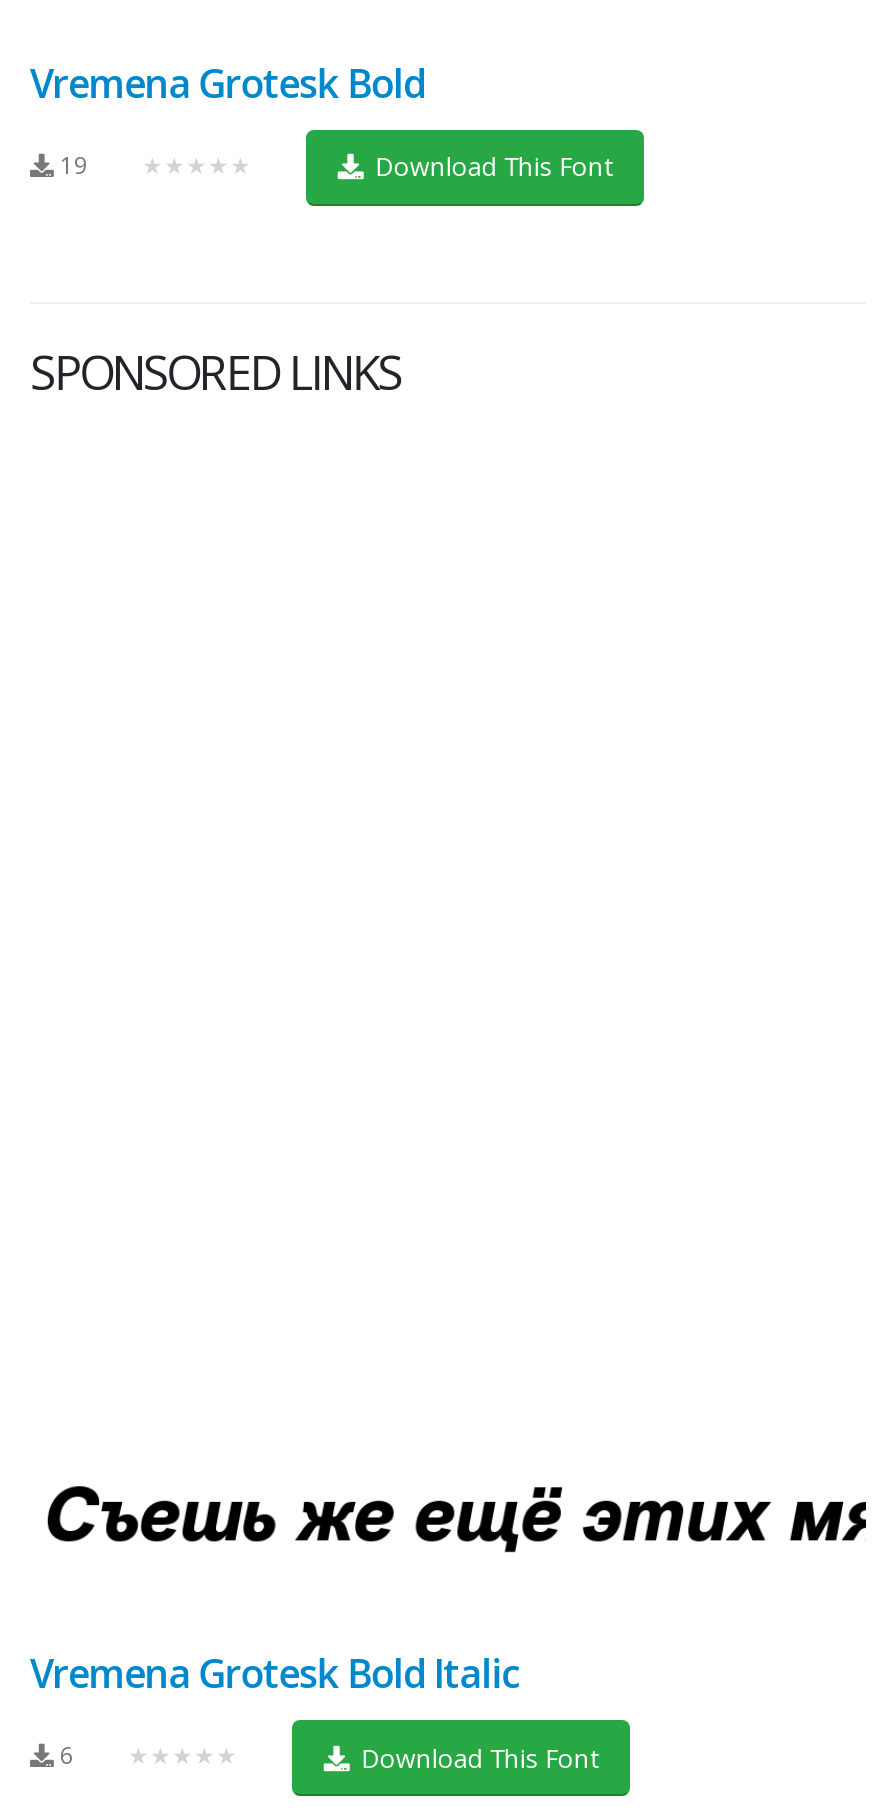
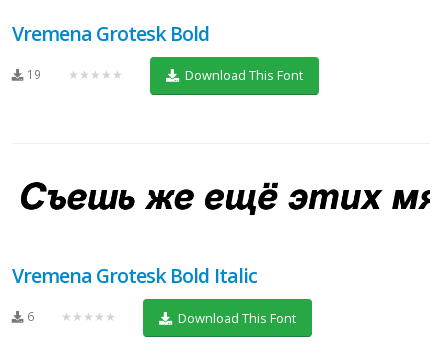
[30,340,401,404] SPONSORED LINKS -> none

